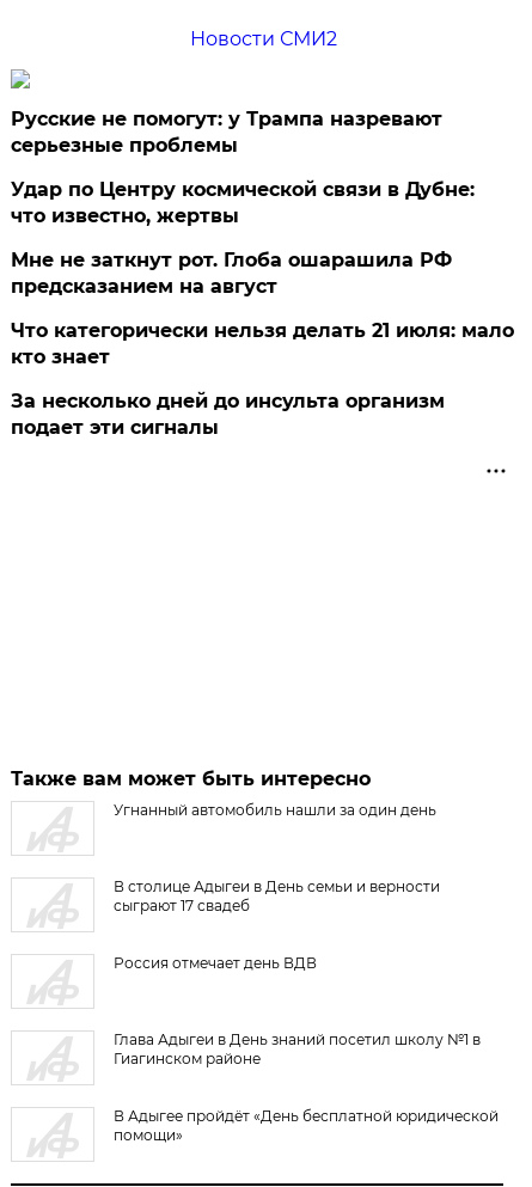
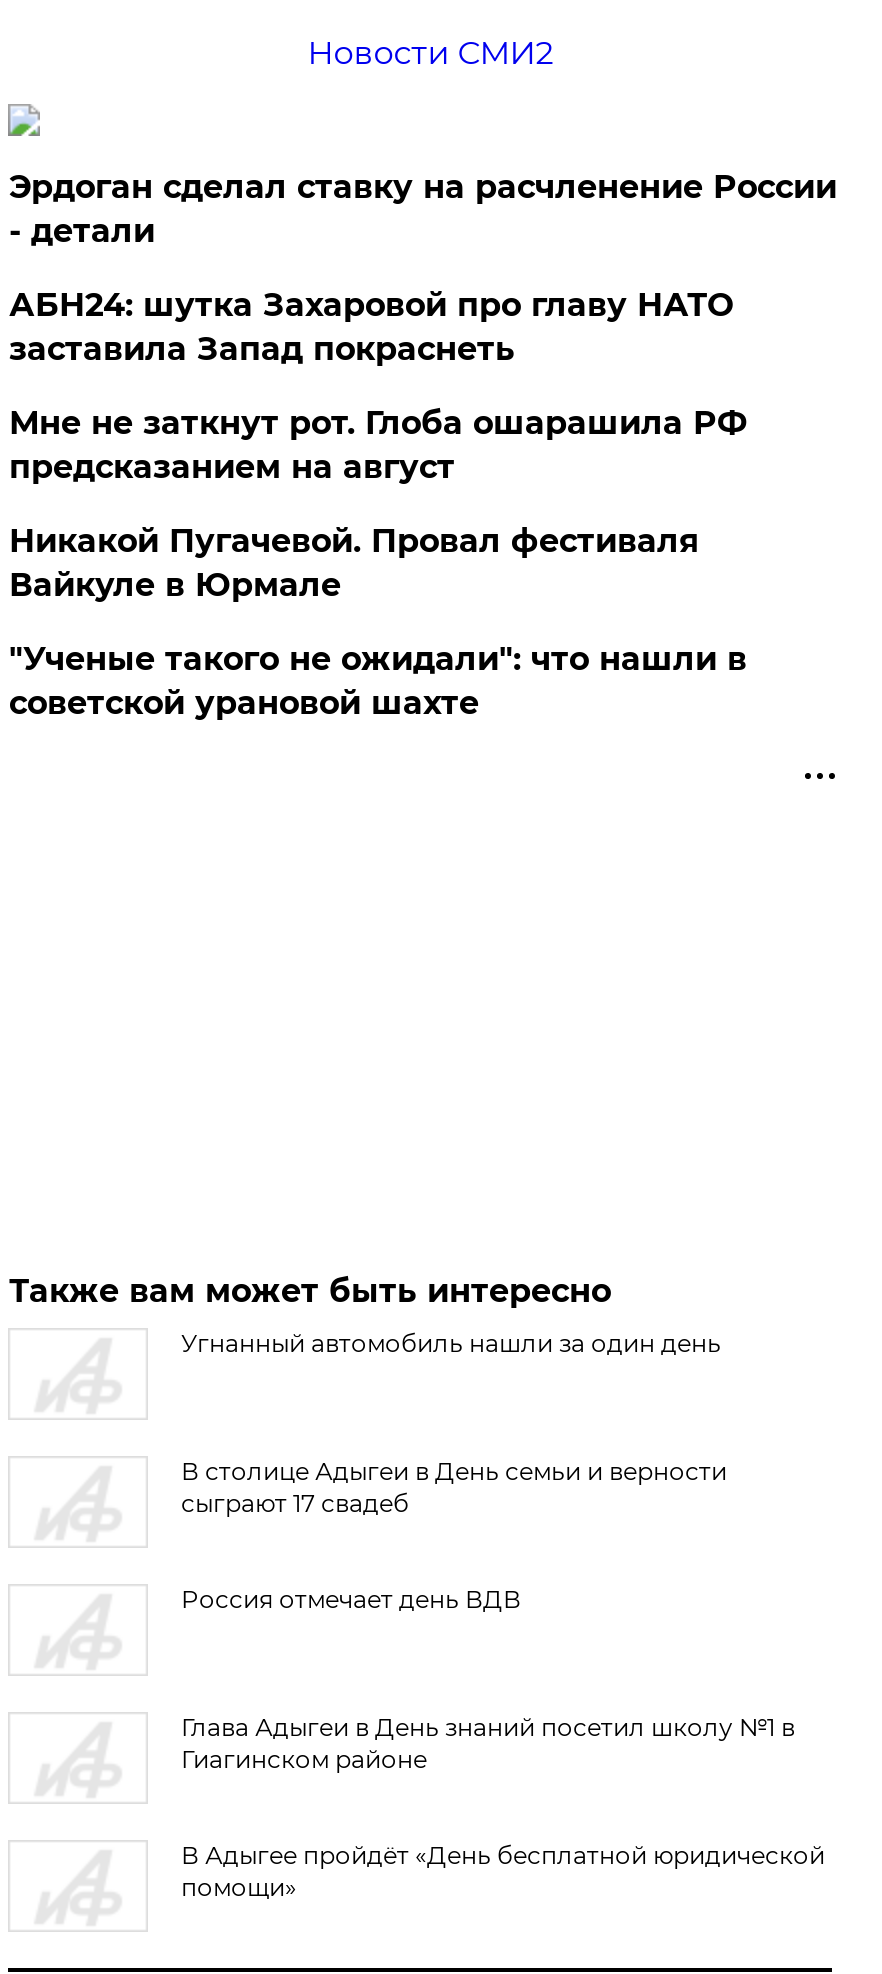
[11,108,443,157] Русские не помогут: у Трампа назревают | серьезные проблемы -> [9,168,837,250] Эрдоган сделал ставку на расчленение России | - детали
[11,178,475,227] Удар по Центру космической связи в Дубне: | что известно, жертвы -> [9,286,733,368] АБН24: шутка Захаровой про главу НАТО | заставила Запад покраснеть
[11,319,515,368] Что категорически нельзя делать 21 июля: мало | кто знает -> [9,522,699,604] Никакой Пугачевой. Провал фестиваля | Вайкуле в Юрмале
[11,390,445,439] За несколько дней до инсульта организм | подает эти сигналы -> [9,640,747,722] "Ученые такого не ожидали": что нашли в | советской урановой шахте

